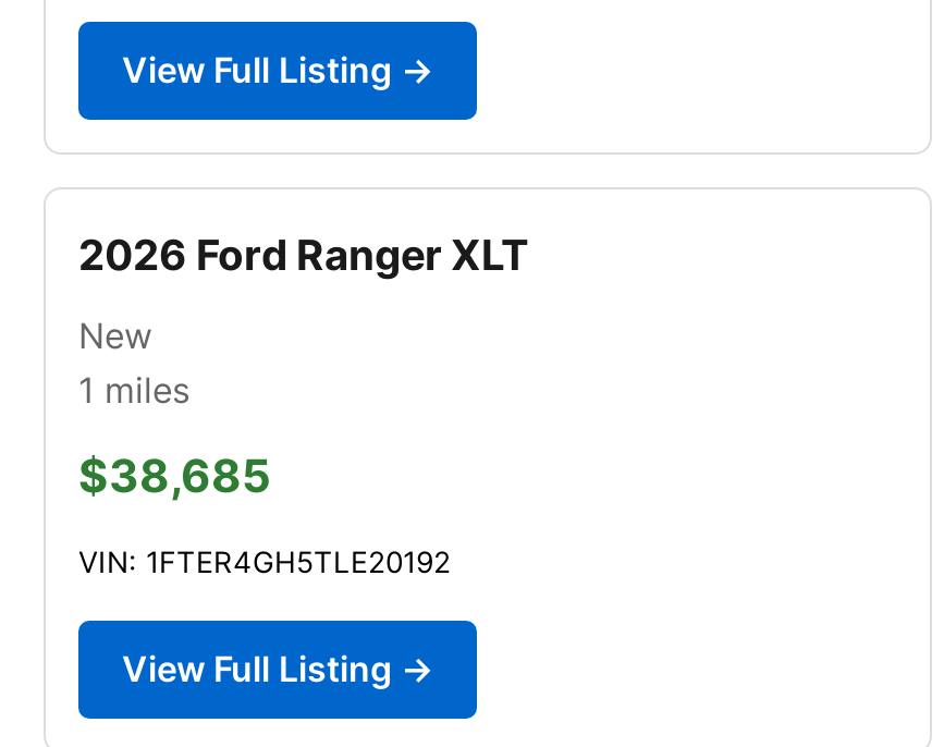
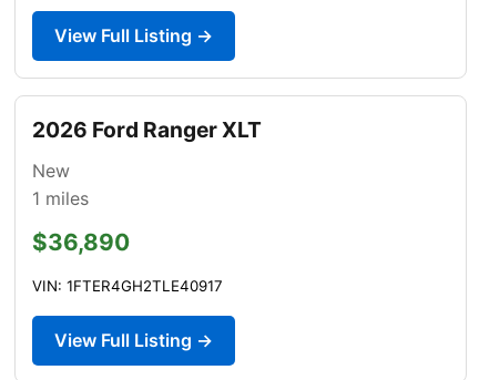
[78,448,270,503] $38,685 -> [32,228,130,256] $36,890
[78,544,451,579] VIN: 1FTER4GH5TLE20192 -> [32,277,223,295] VIN: 1FTER4GH2TLE40917

